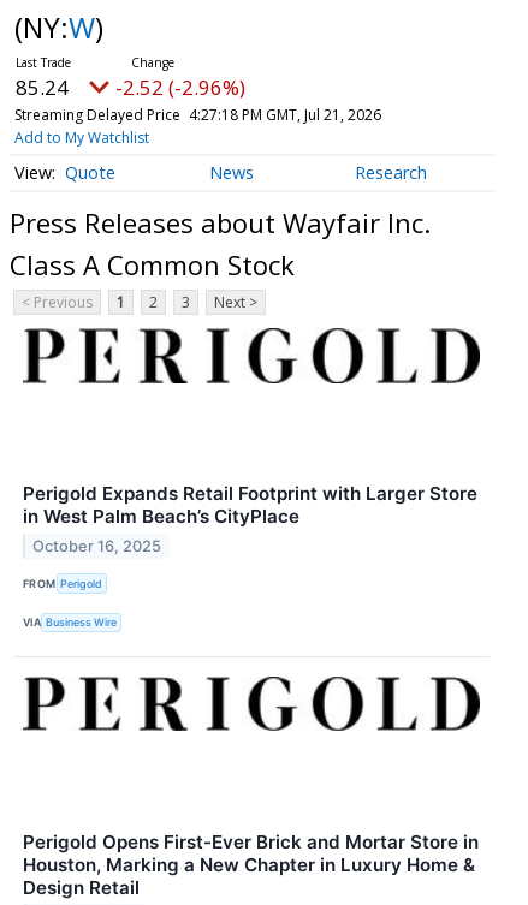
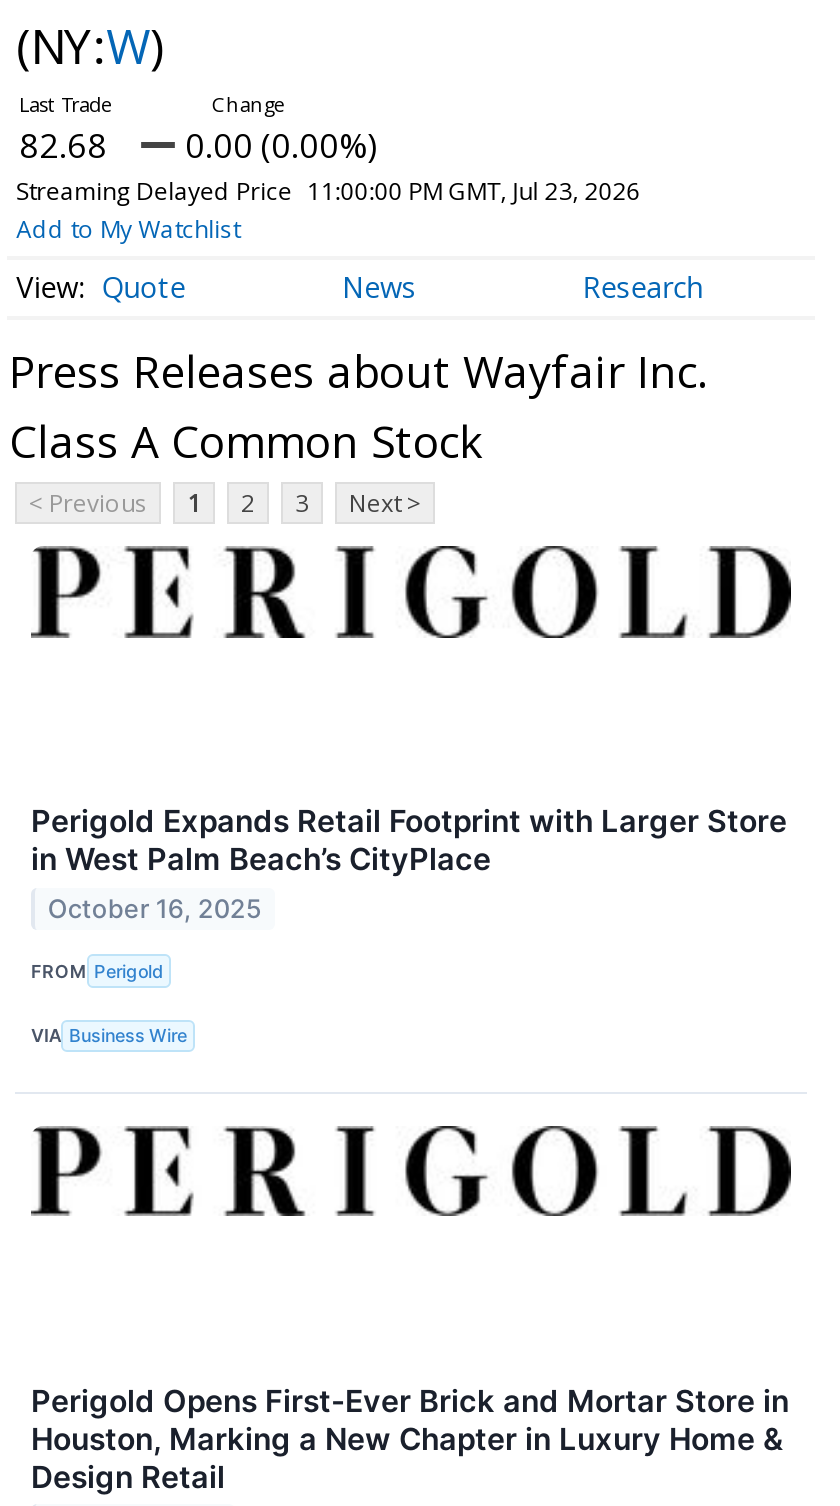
[16,73,69,101] 85.24 -> [19,122,107,168] 82.68
[115,73,245,101] -2.52 (-2.96%) -> [185,122,377,168] 0.00 (0.00%)
[14,105,381,125] Streaming Delayed Price 4:27:18 PM GMT, Jul 21, 2026 -> [16,174,641,208] Streaming Delayed Price 11:00:00 PM GMT, Jul 23, 2026

